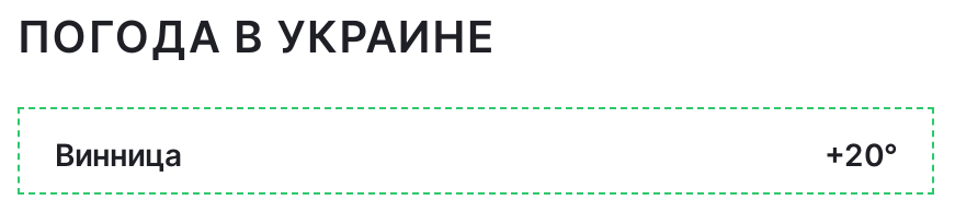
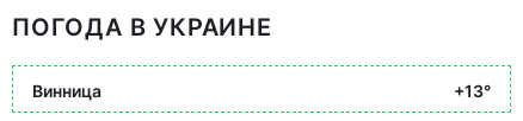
[825,134,897,172] +20° -> [454,80,491,100] +13°

